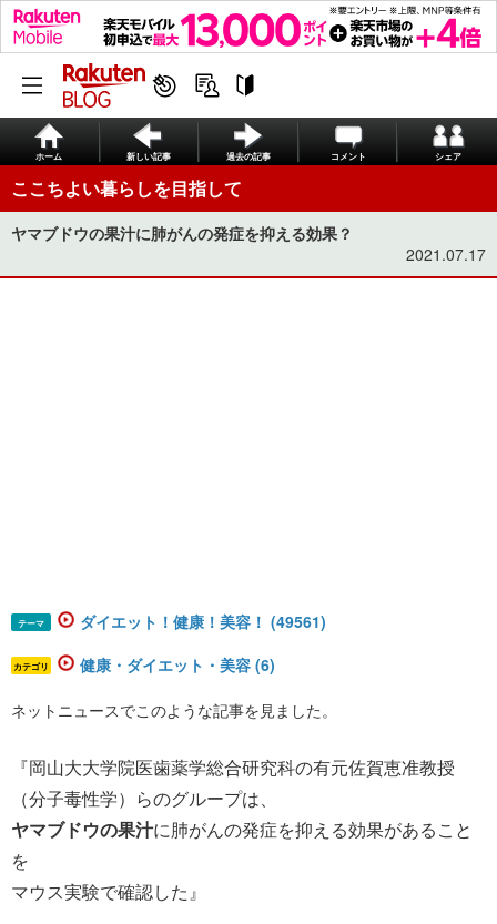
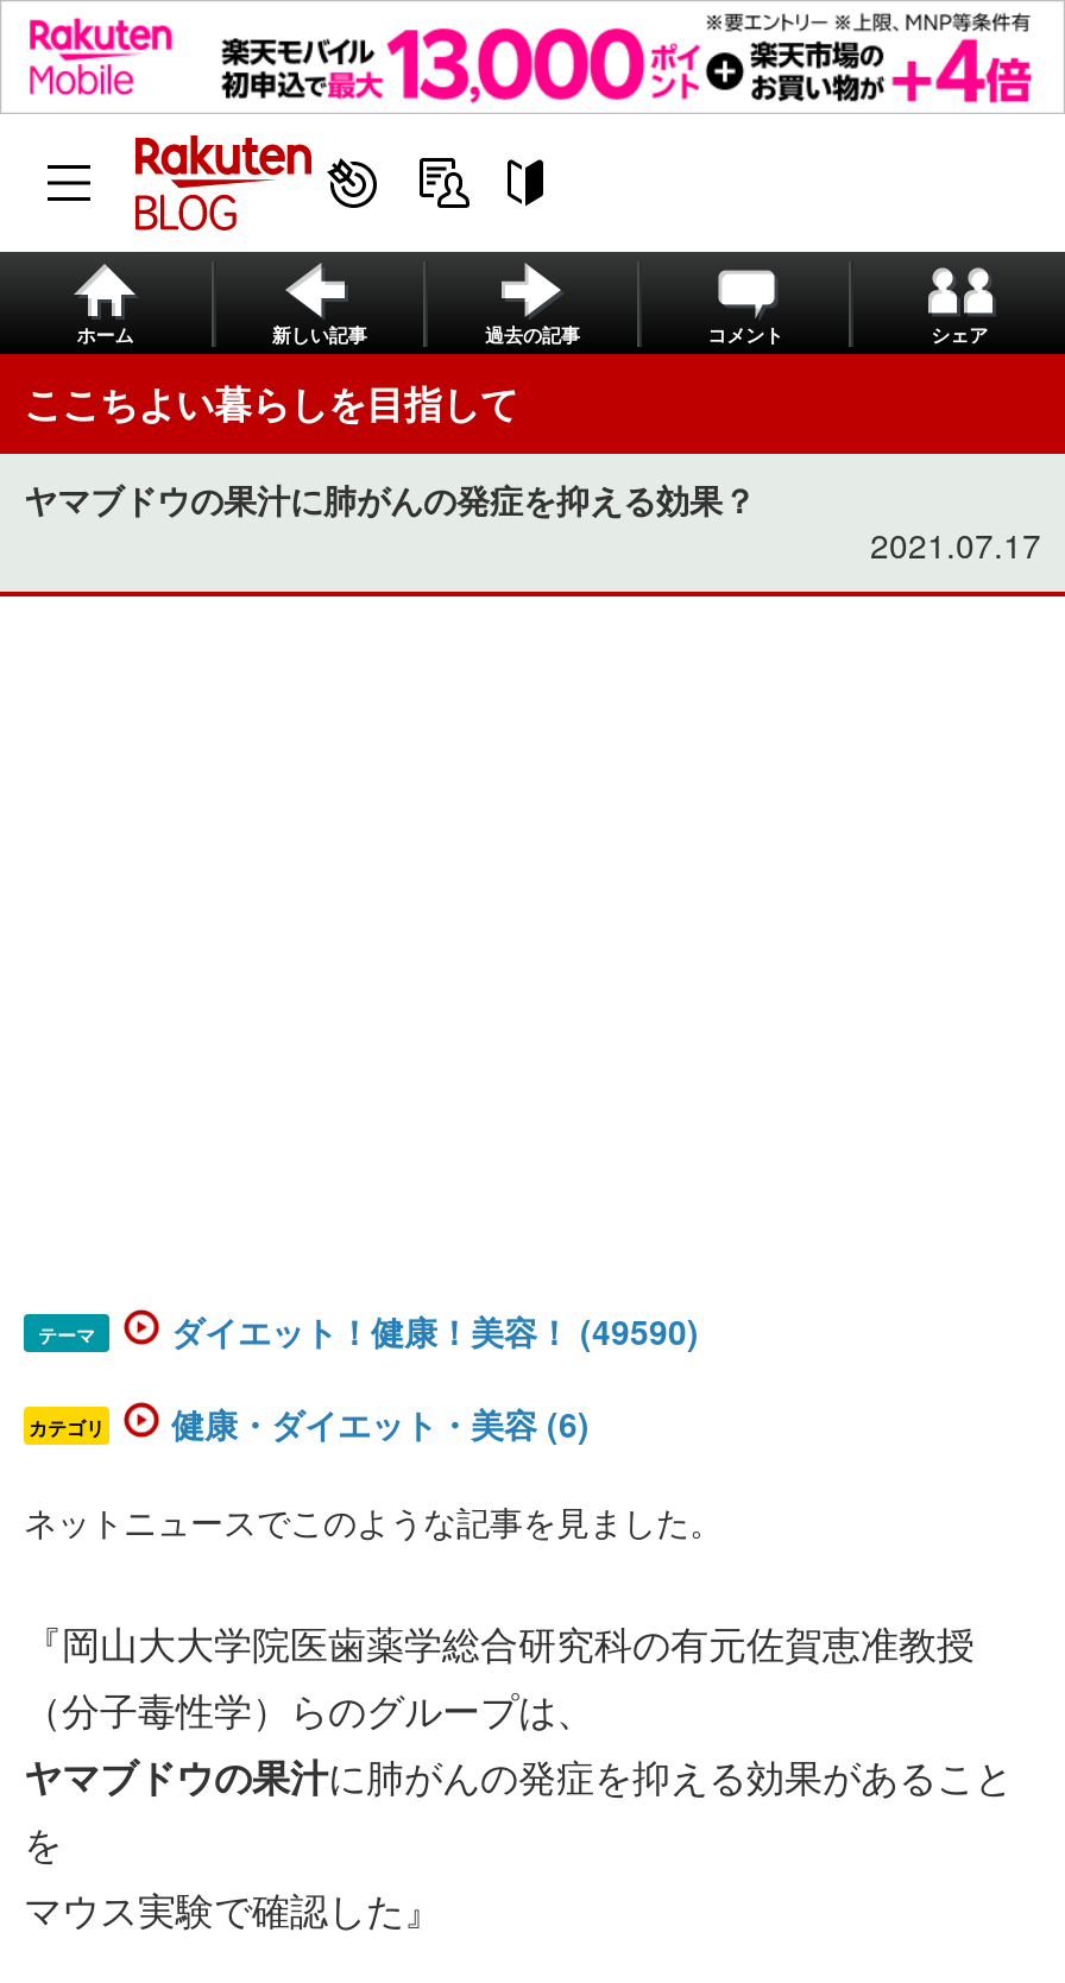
[80,610,326,632] ダイエット！健康！美容！ (49561) -> [171,1306,699,1354] ダイエット！健康！美容！ (49590)

